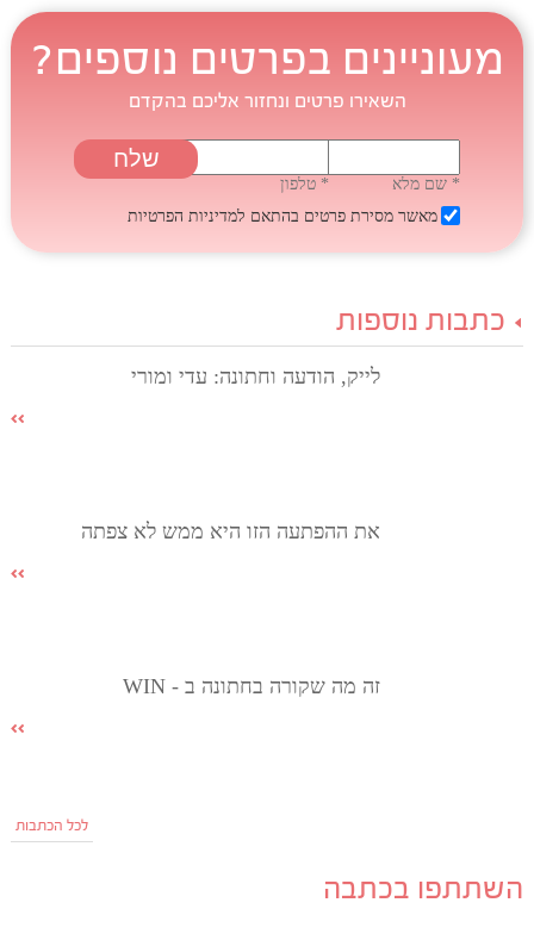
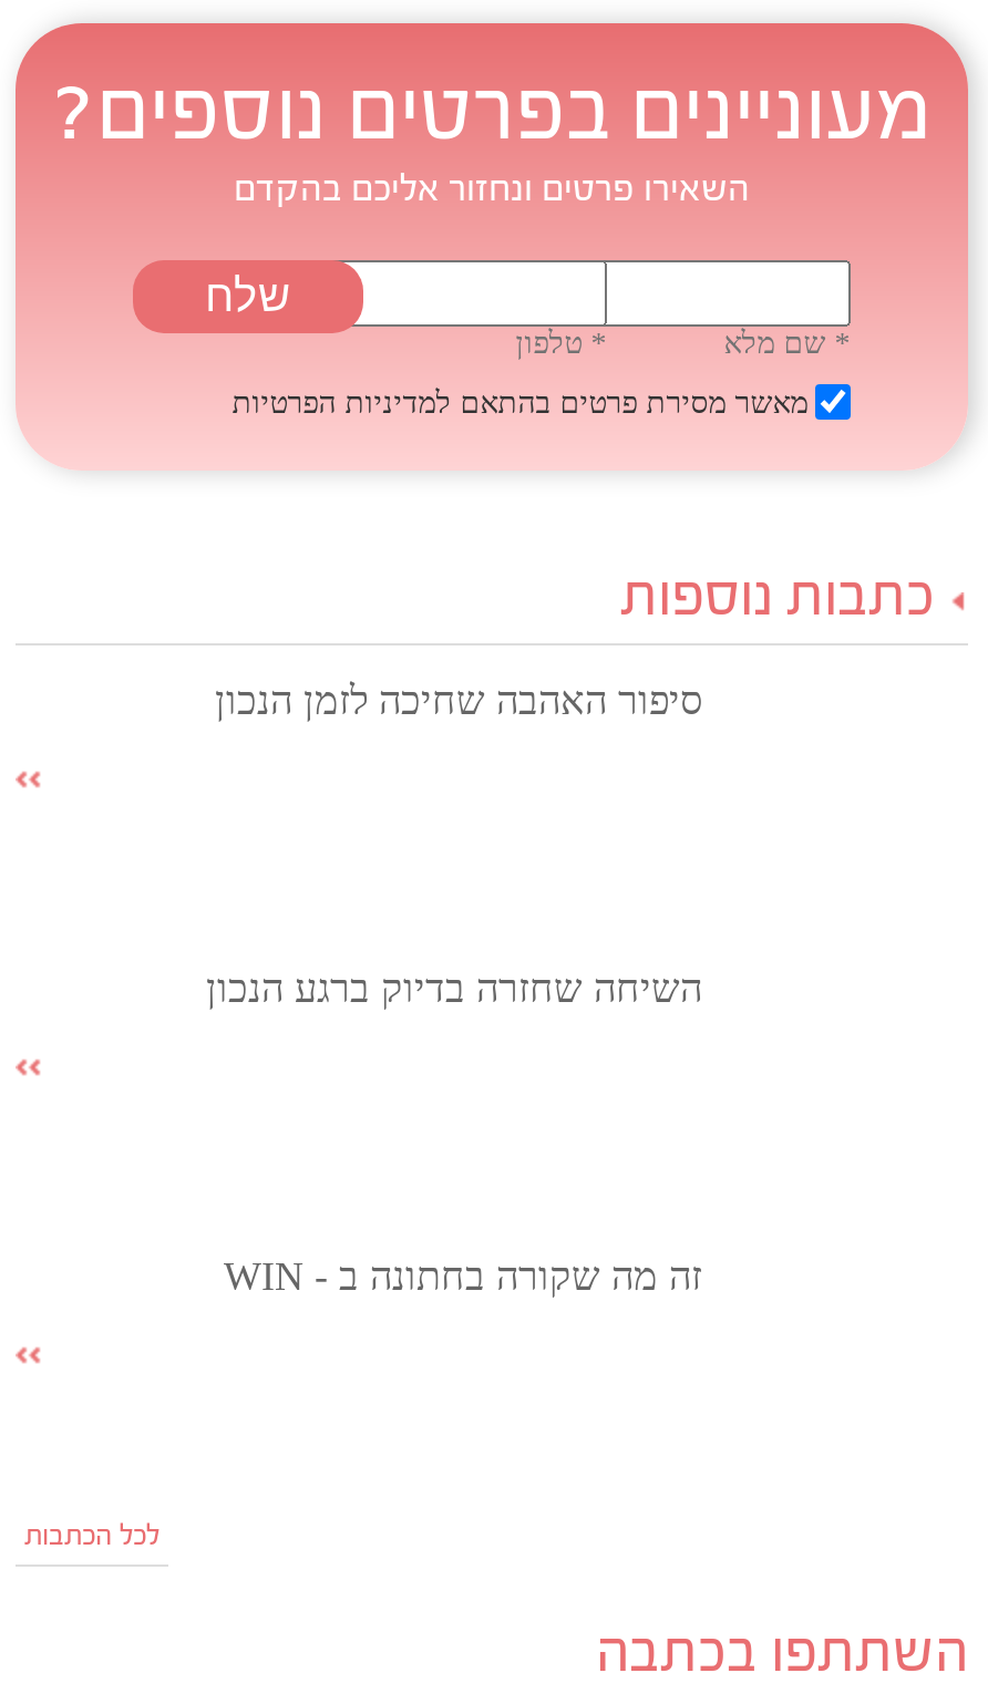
[131,364,380,388] לייק, הודעה וחתונה: עדי ומורי -> [215,678,702,723] סיפור האהבה שחיכה לזמן הנכון
[81,519,380,543] את ההפתעה הזו היא ממש לא צפתה -> [206,966,702,1011] השיחה שחזרה בדיוק ברגע הנכון

